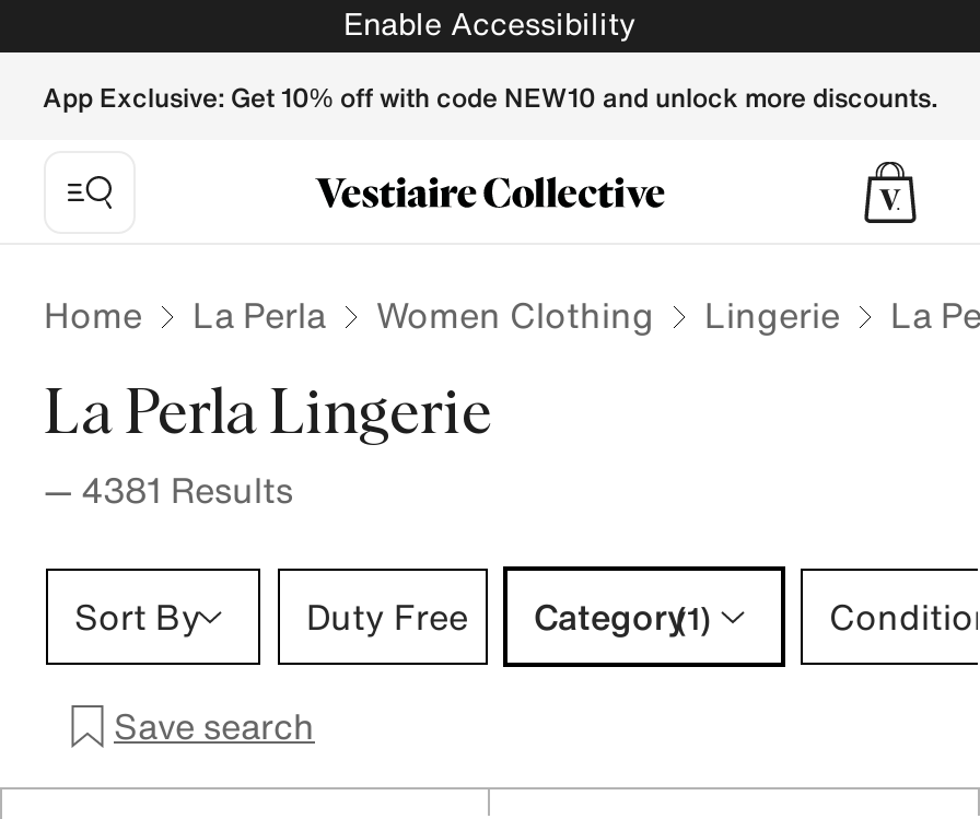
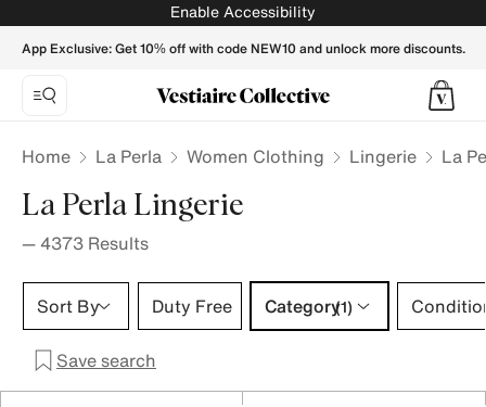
[44,464,293,516] — 4381 Results -> [22,230,149,256] — 4373 Results

